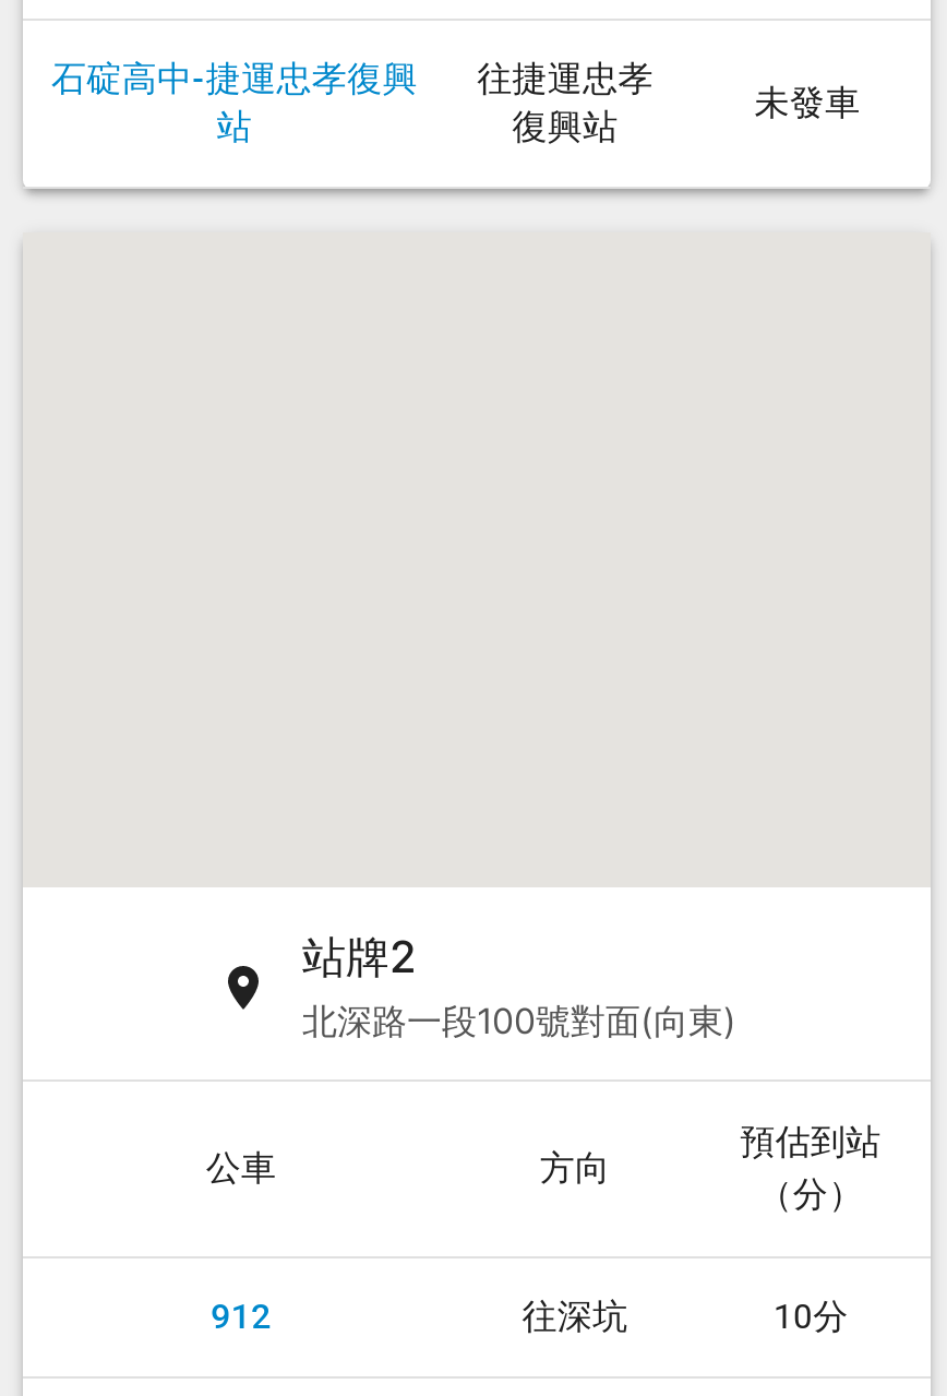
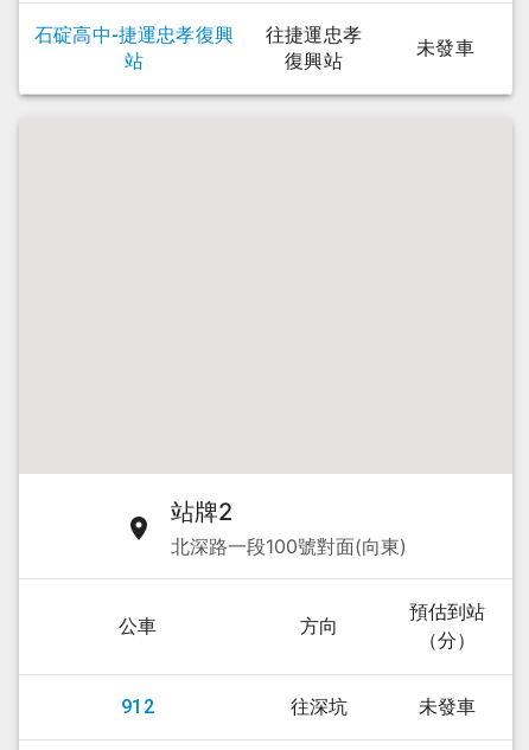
[773,1296,848,1337] 10分 -> [418,696,476,718] 未發車

